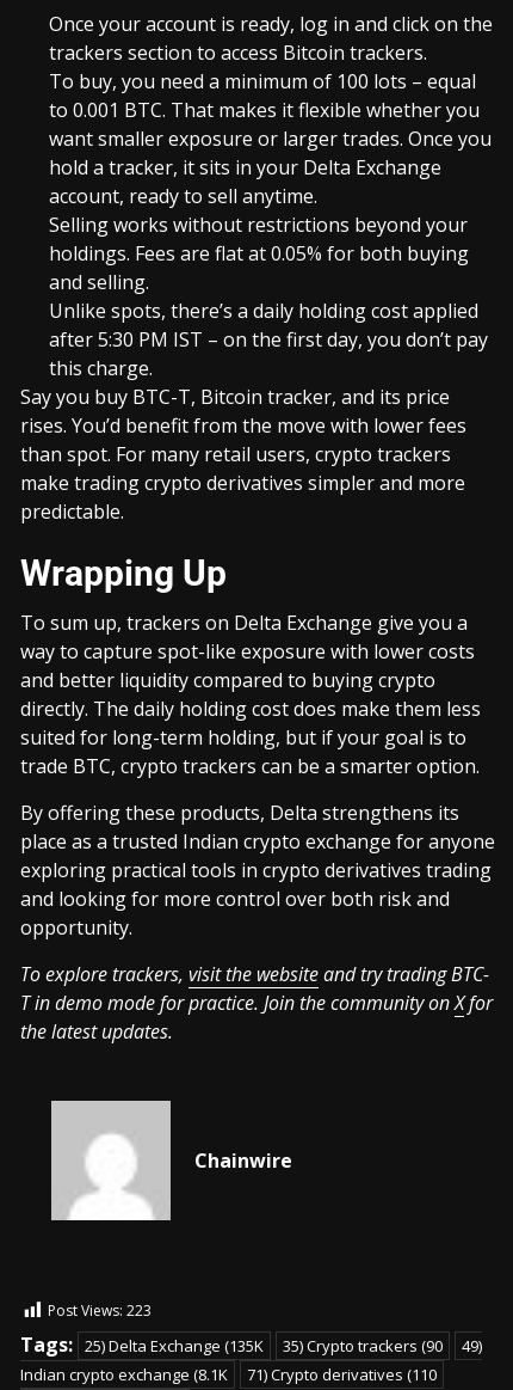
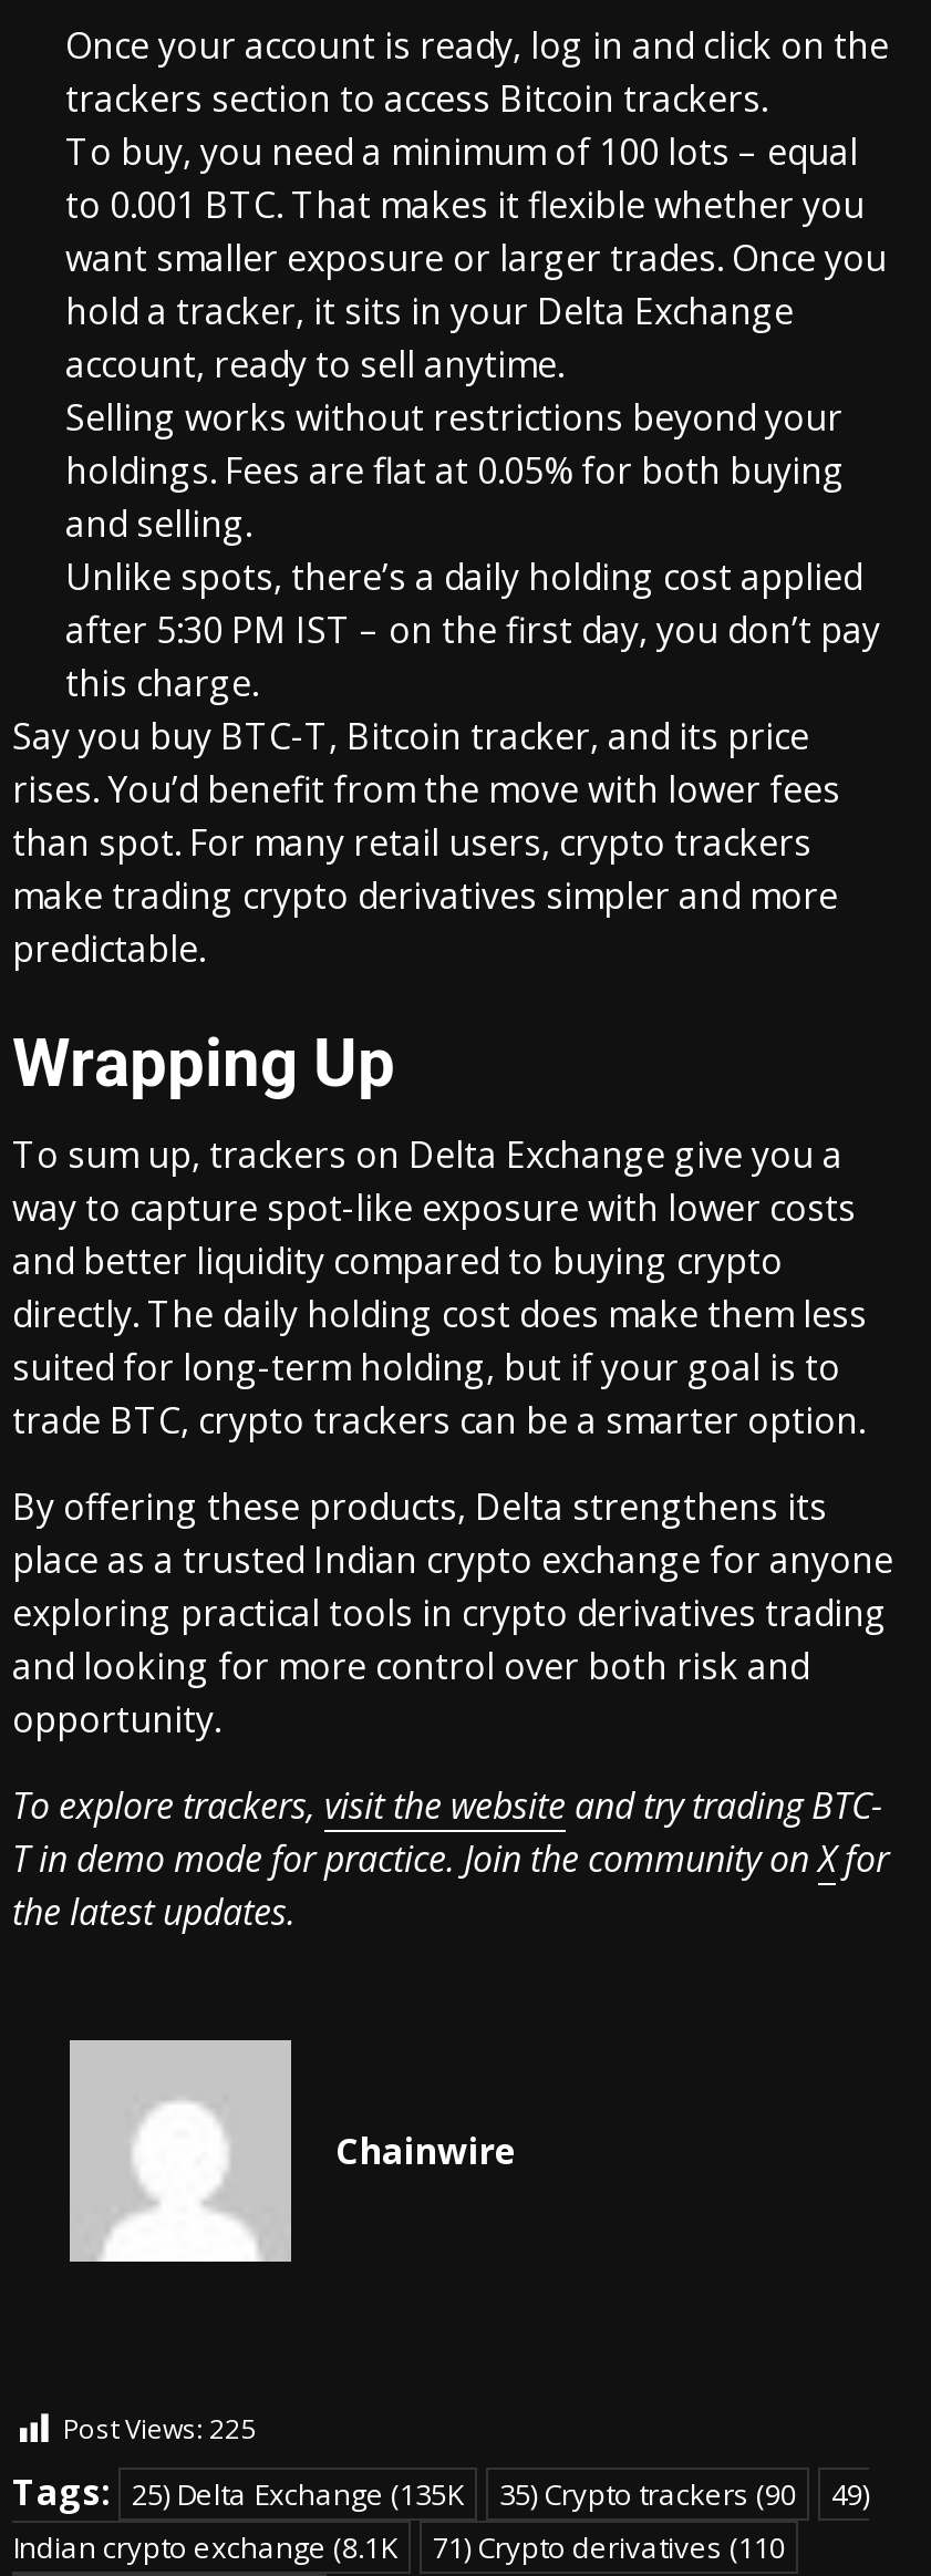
[48,1300,152,1321] Post Views: 223 -> [63,2410,256,2448] Post Views: 225

